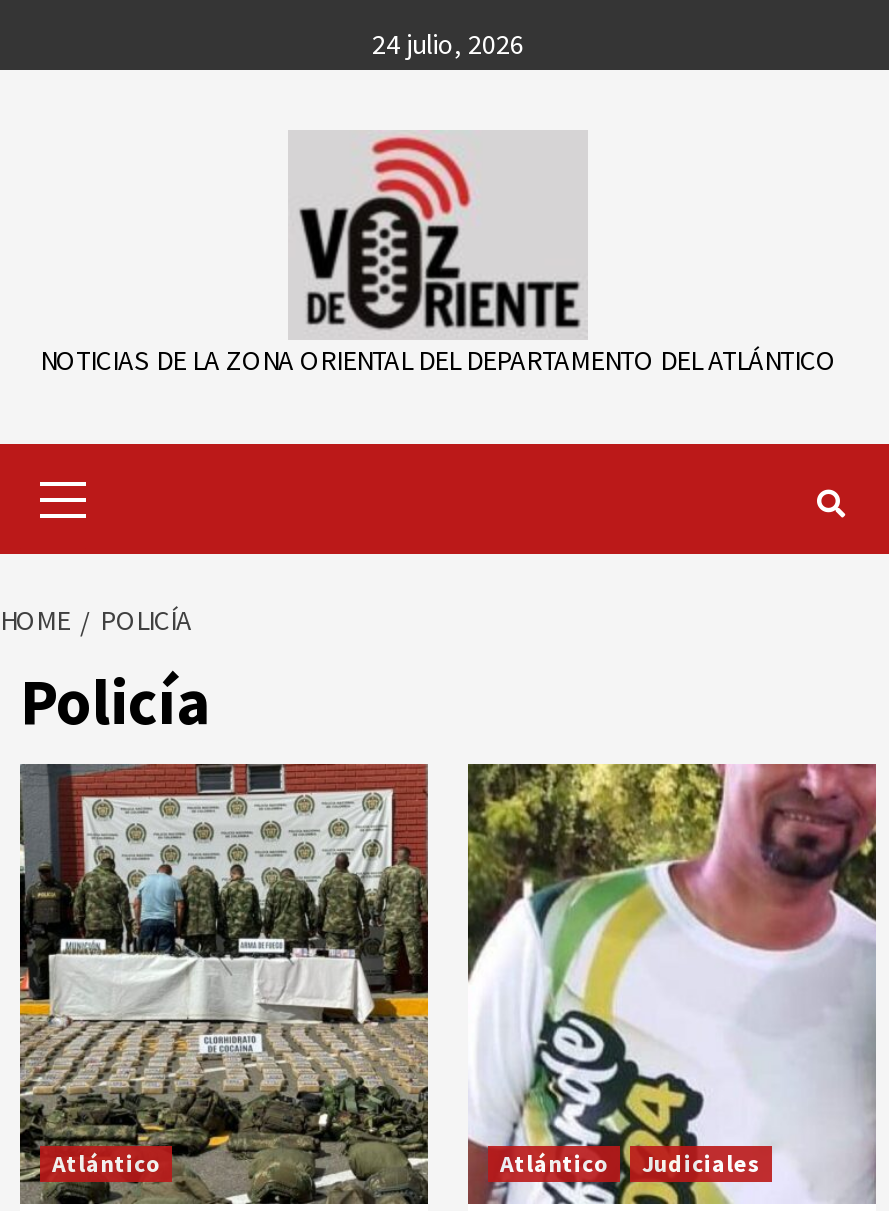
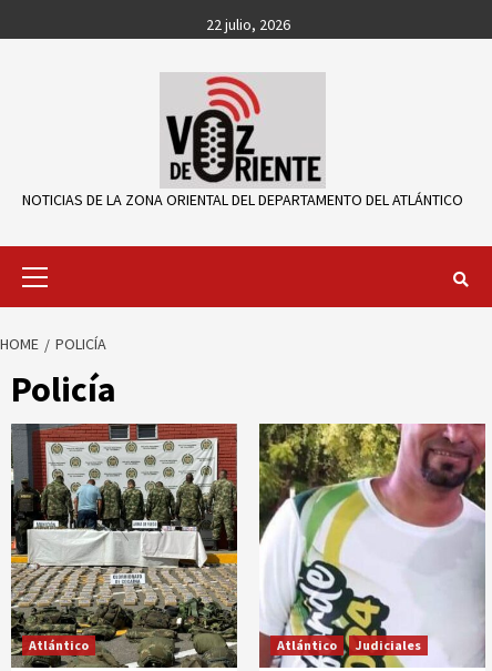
[372,26,524,62] 24 julio, 2026 -> [206,14,290,34] 22 julio, 2026

